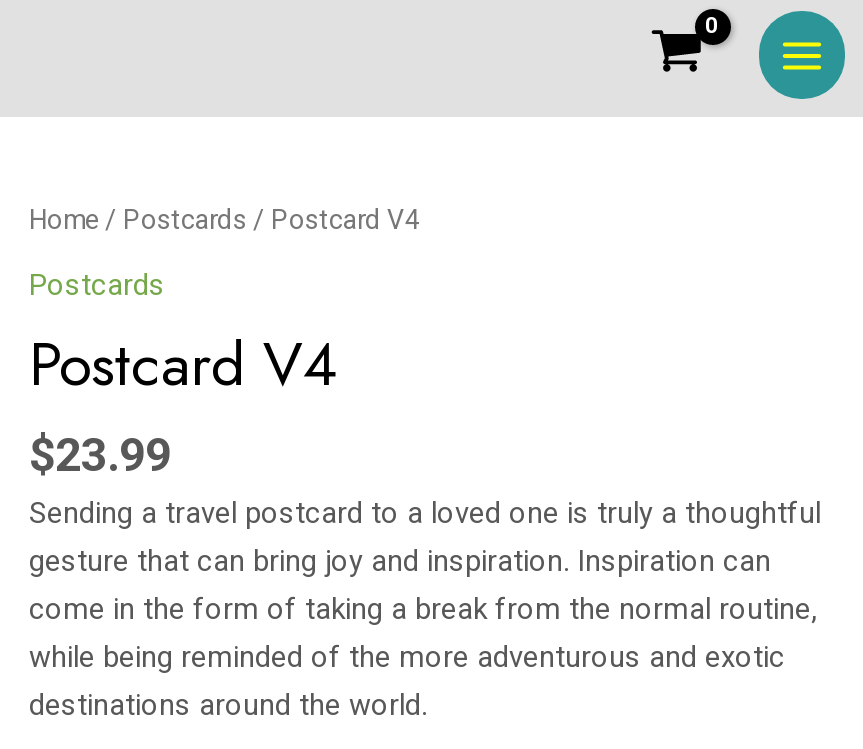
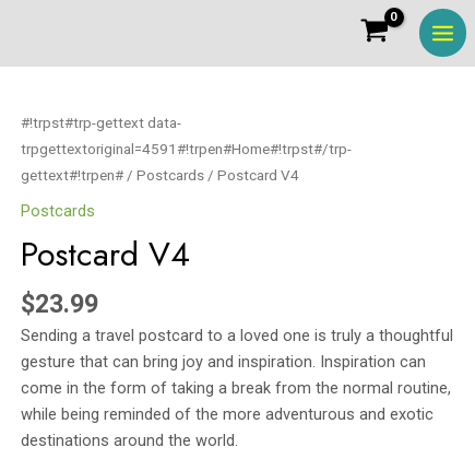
[29,205,421,235] Home / Postcards / Postcard V4 -> [21,115,352,184] #!trpst#trp-gettext data- | trpgettextoriginal=4591#!trpen#Home#!trpst#/trp- | gettext#!trpen#/ Postcards / Postcard V4

